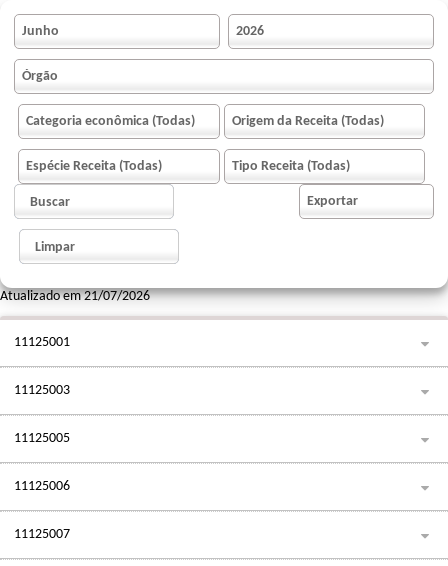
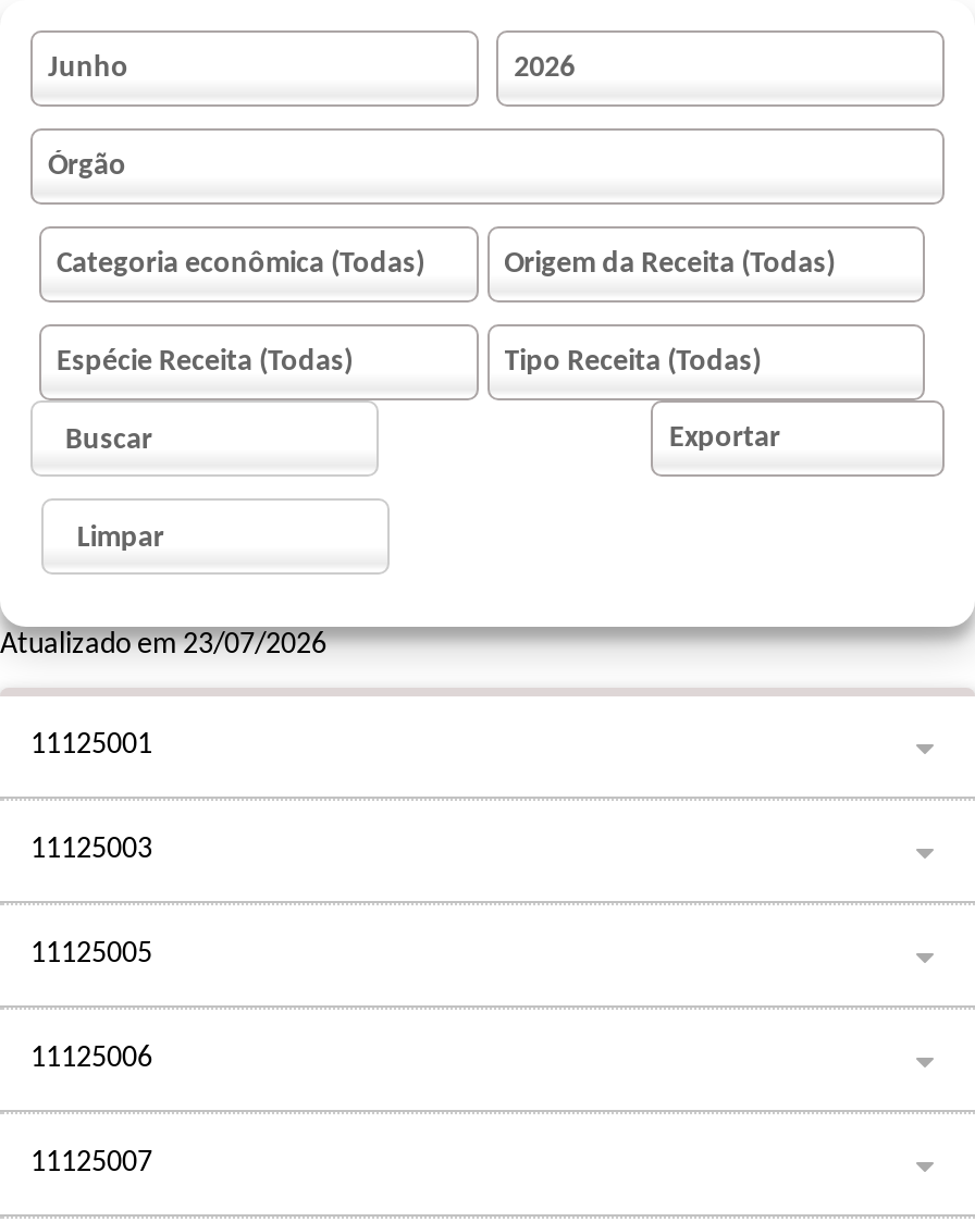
[0,289,150,304] Atualizado em 21/07/2026 -> [0,629,326,662] Atualizado em 23/07/2026

